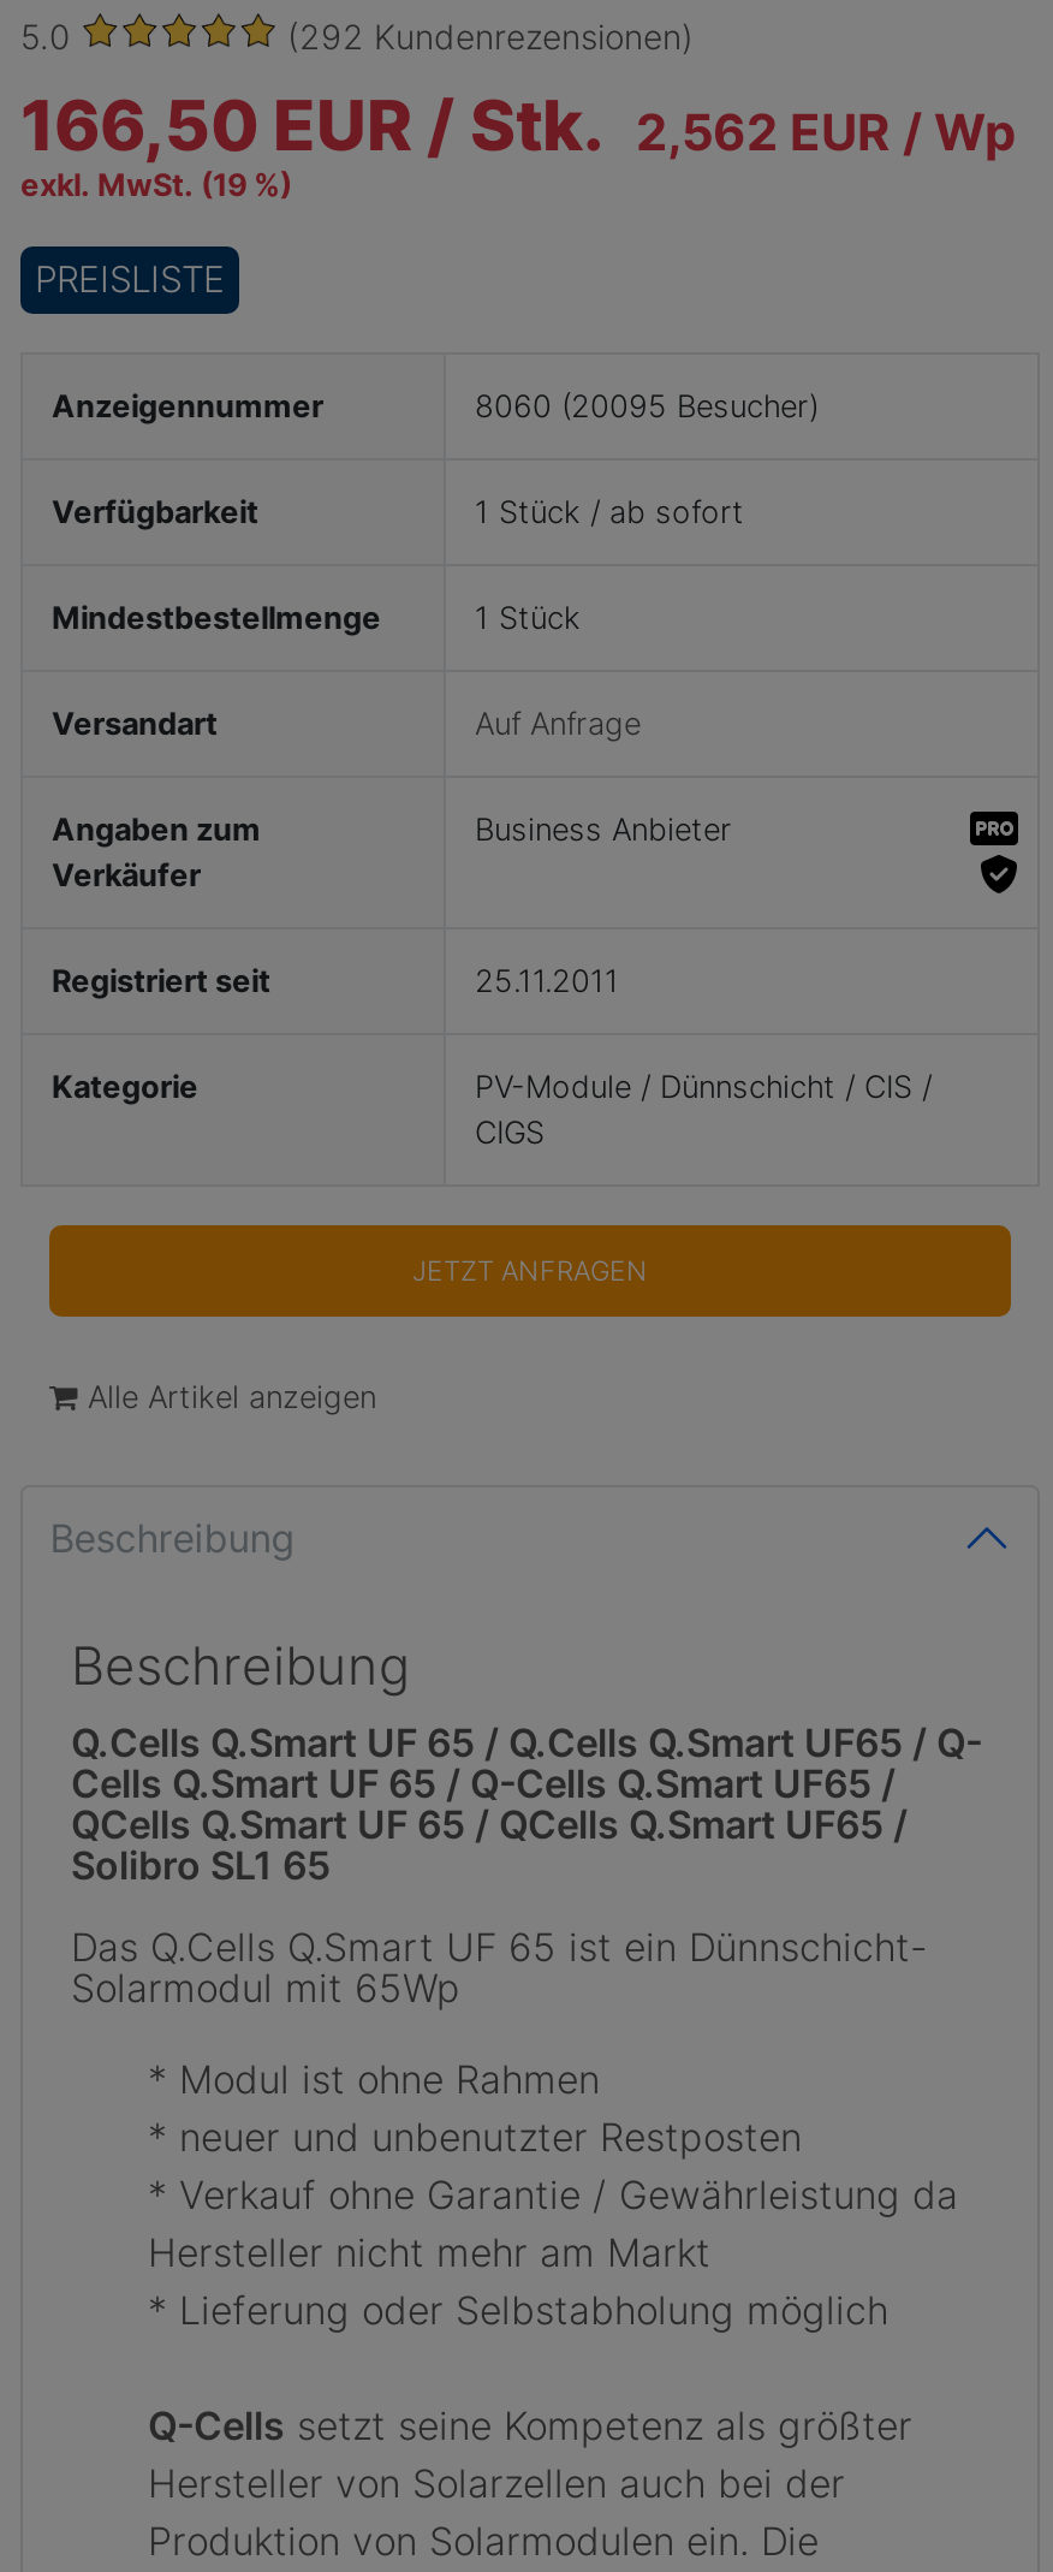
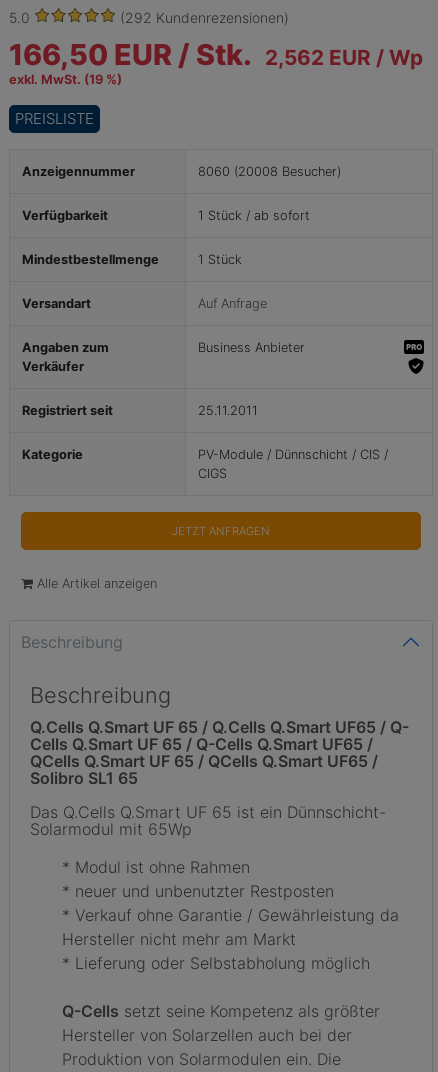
[475,388,819,424] 8060 (20095 Besucher) -> [198,164,341,179] 8060 (20008 Besucher)

